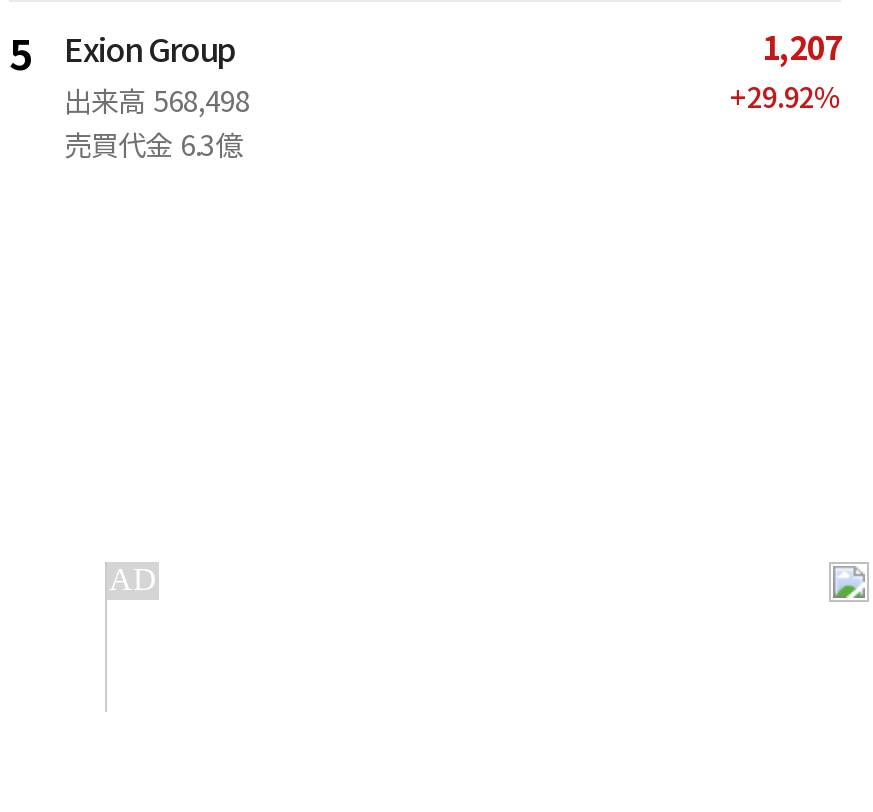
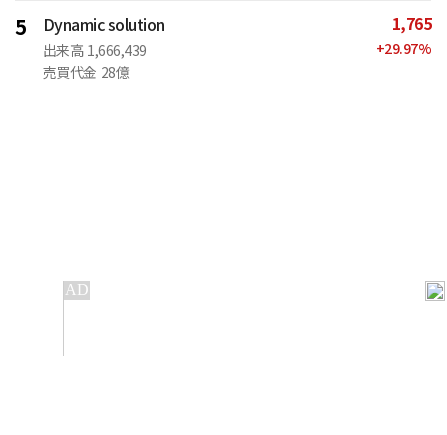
[64,30,250,164] Exion Group | 出来高 568,498 | 売買代金 6.3億 -> [42,15,164,82] Dynamic solution | 出来高 1,666,439 | 売買代金 28億
[730,28,841,116] 1,207 | +29.92% -> [375,14,431,58] 1,765 | +29.97%

